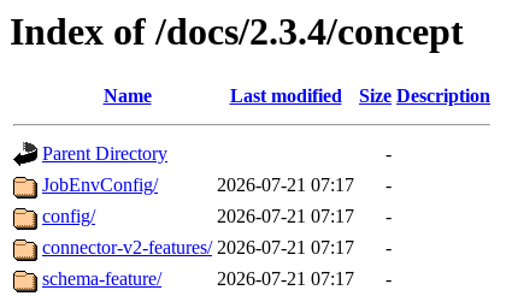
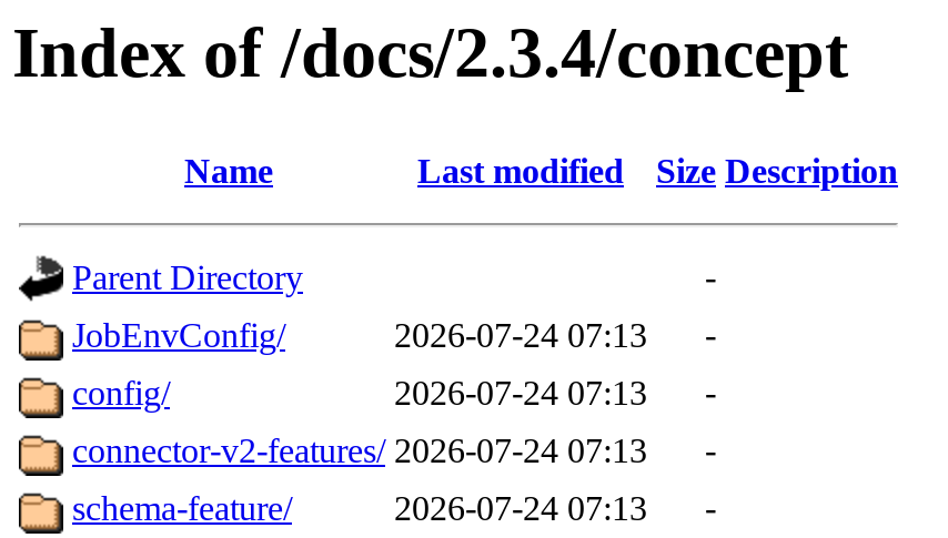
[217,175,354,195] 2026-07-21 07:17 -> [394,317,647,355] 2026-07-24 07:13
[217,206,354,227] 2026-07-21 07:17 -> [394,375,647,412] 2026-07-24 07:13
[42,238,354,258] connector-v2-features/ 2026-07-21 07:17 -> [72,432,647,470] connector-v2-features/ 2026-07-24 07:13
[217,269,354,289] 2026-07-21 07:17 -> [394,490,647,528] 2026-07-24 07:13

